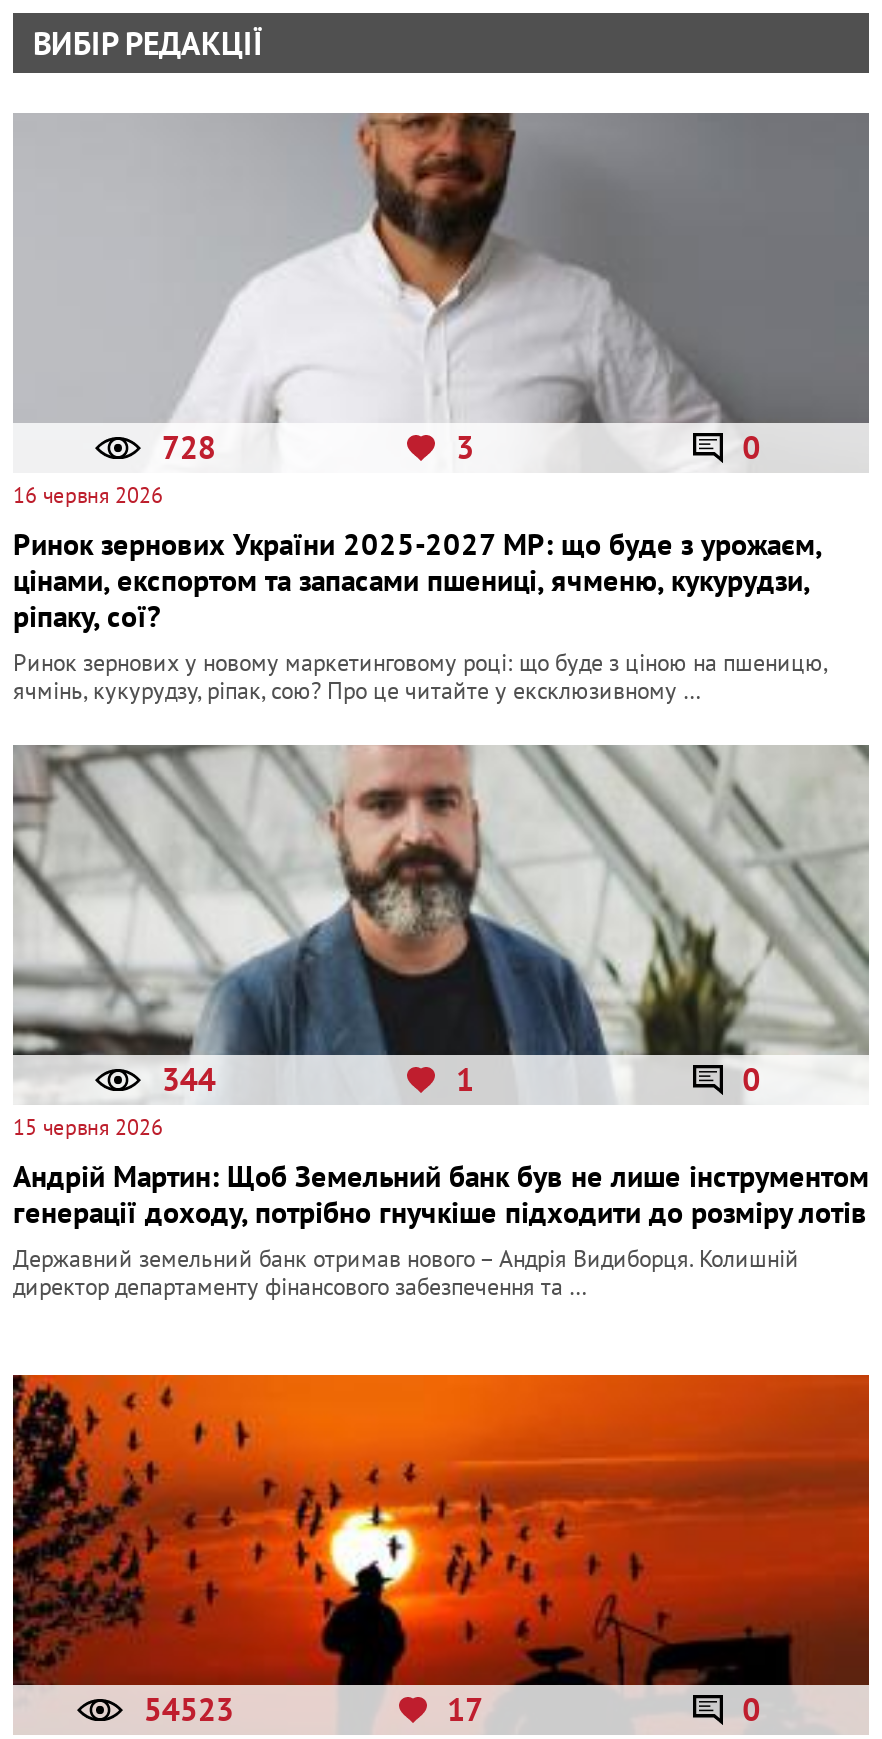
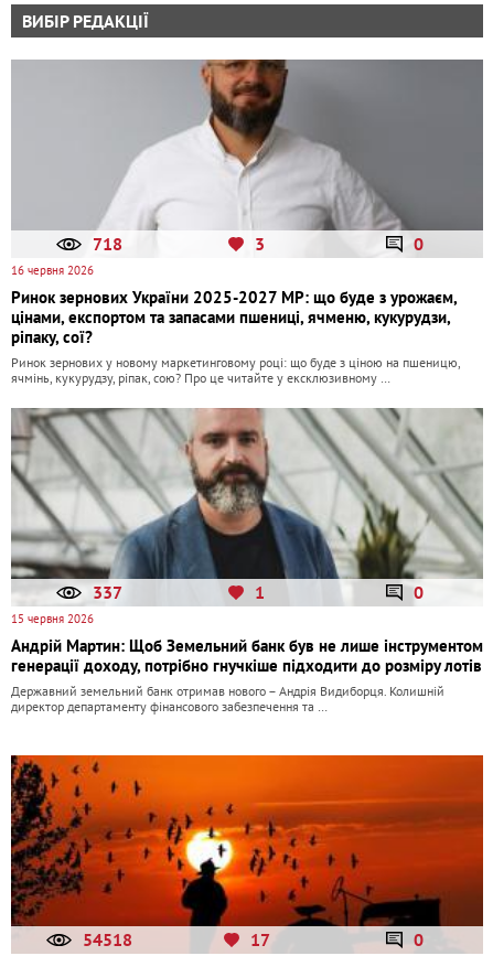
[162,427,216,467] 728 -> [93,233,123,255] 718
[162,1059,216,1099] 344 -> [93,581,123,603] 337
[144,1689,234,1729] 54523 -> [83,928,133,950] 54518

